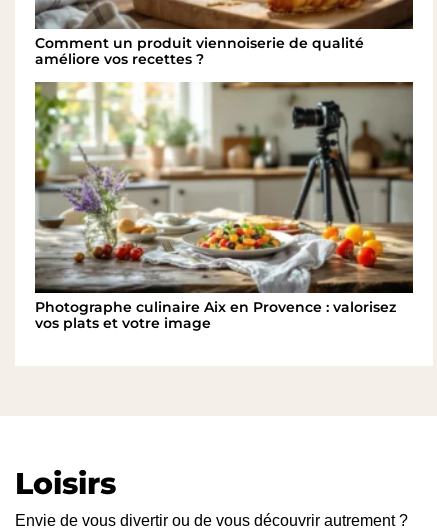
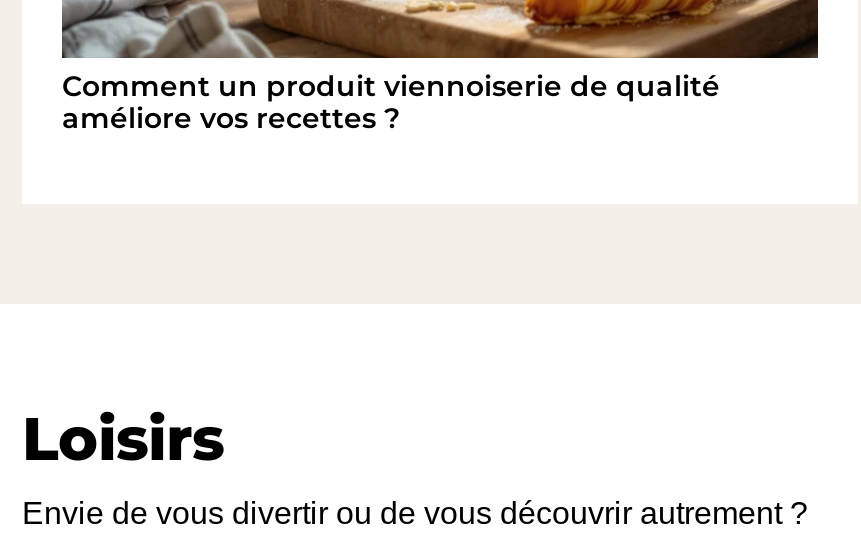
[34,81,413,332] [image] | Photographe culinaire Aix en Provence : valorisez | vos plats et votre image -> none

